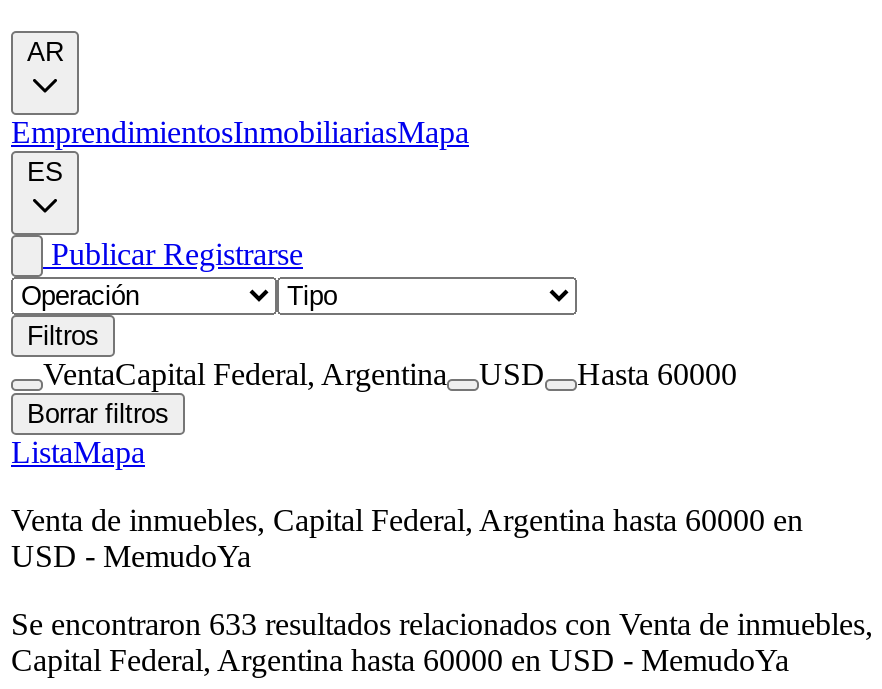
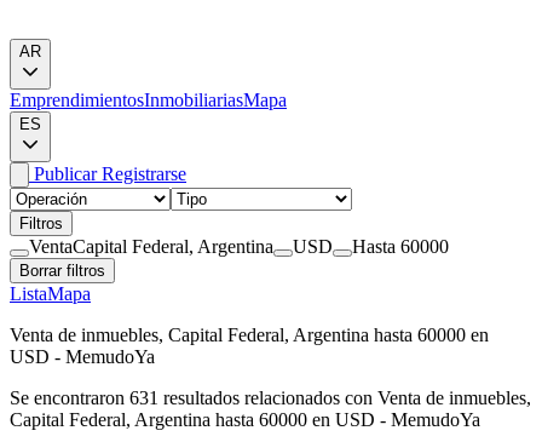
[11,607,873,641] Se encontraron 633 resultados relacionados con Venta de inmuebles, -> [10,388,531,408] Se encontraron 631 resultados relacionados con Venta de inmuebles,

